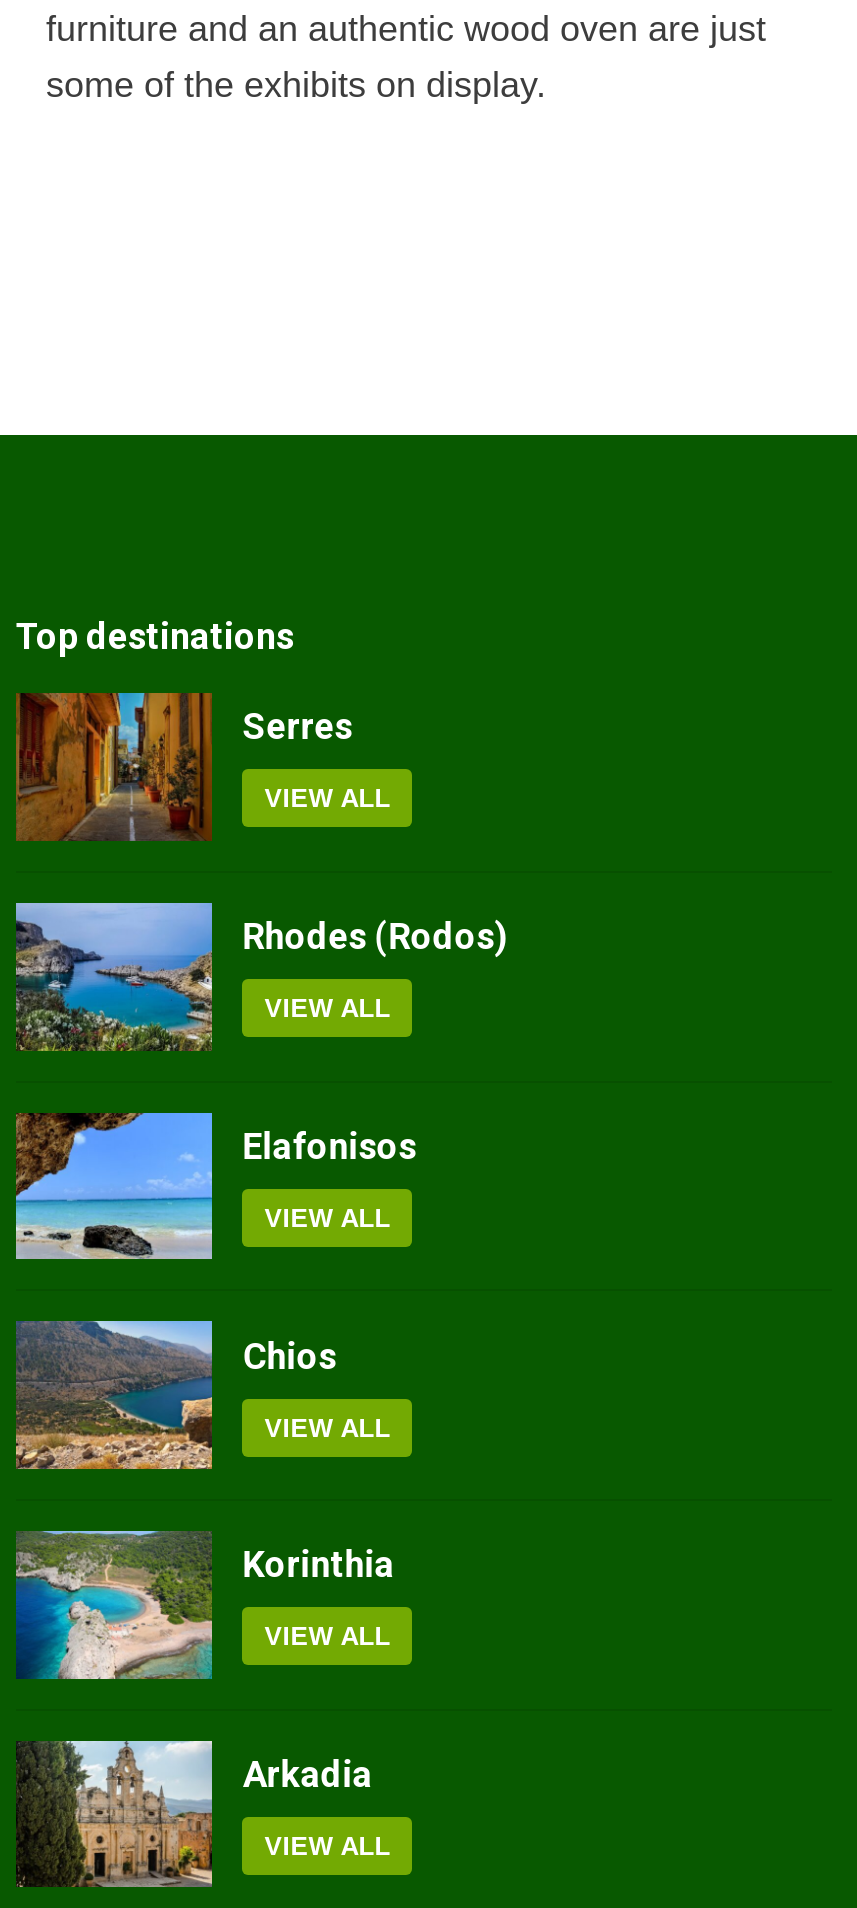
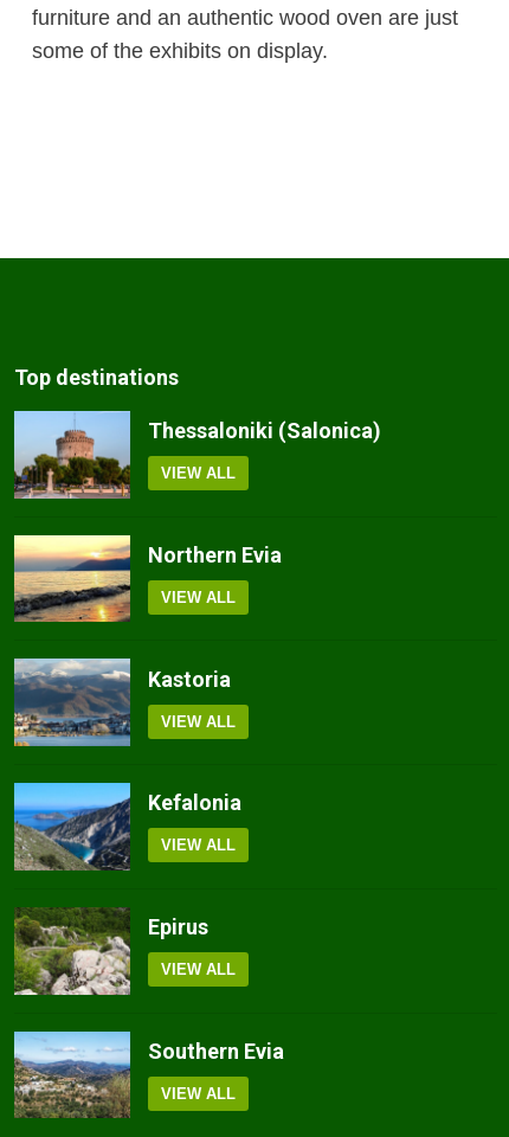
[16,692,352,842] [image] | Serres -> [13,410,381,500] [image] | Thessaloniki (Salonica)
[14,902,508,1052] [image] | Rhodes (Rodos) -> [13,534,282,623] [image] | Northern Evia
[14,1112,416,1262] [image] | Elafonisos -> [13,657,231,747] [image] | Kastoria
[16,1320,336,1472] [image] | Chios -> [13,782,242,871] [image] | Kefalonia
[14,1530,394,1680] [image] | Korinthia -> [13,907,209,996] [image] | Epirus
[16,1740,372,1890] [image] | Arkadia -> [13,1030,284,1118] [image] | Southern Evia

